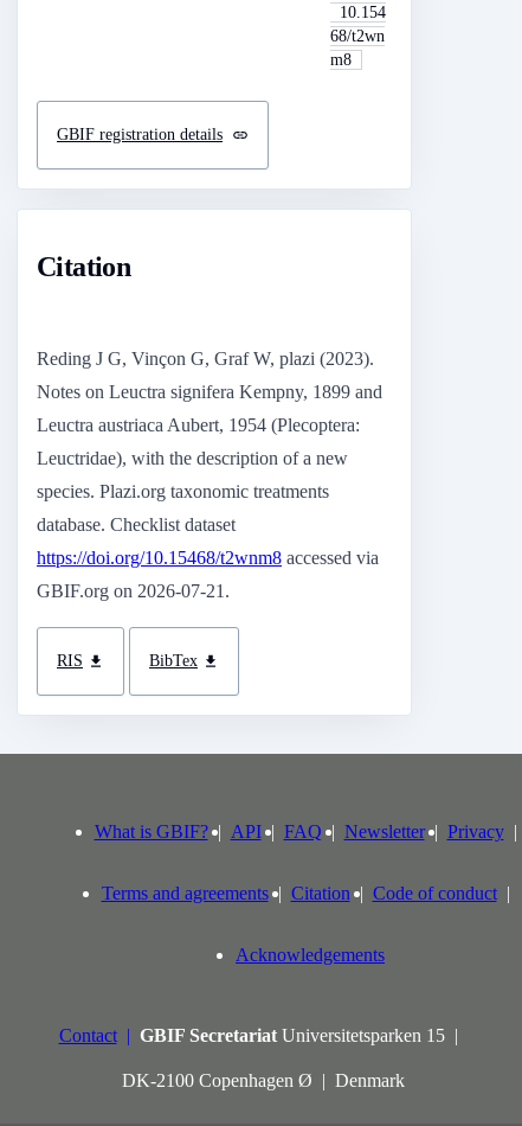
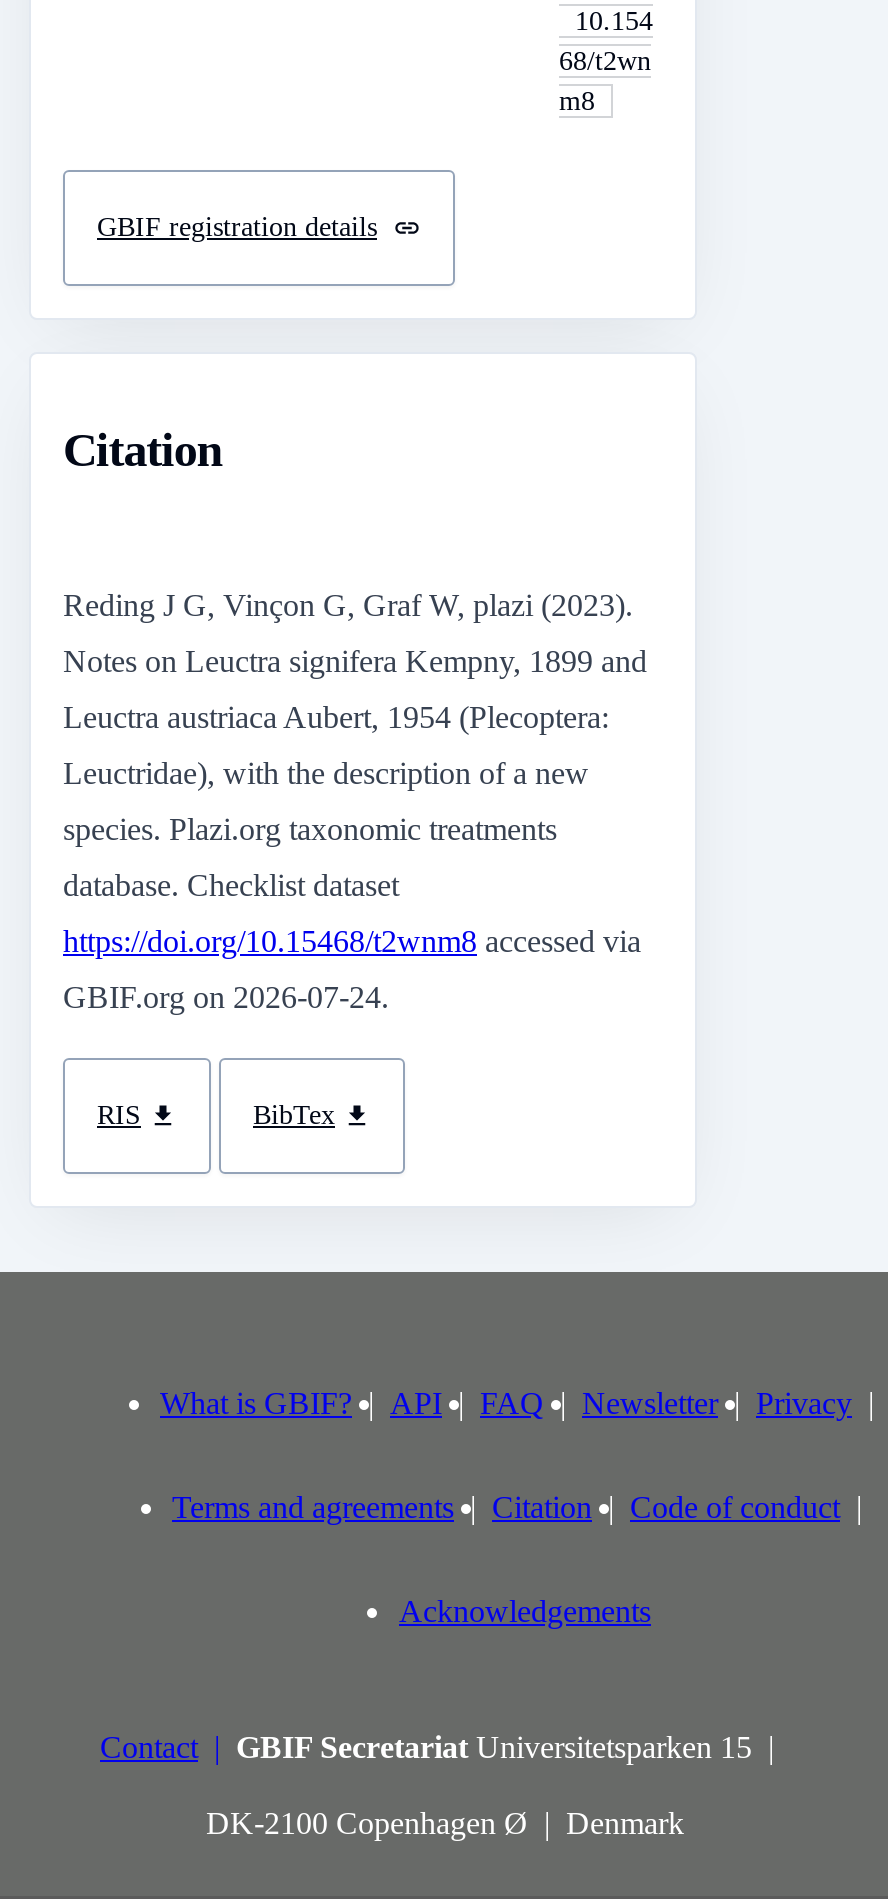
[37,581,230,601] GBIF.org on 2026-07-21. -> [63,980,389,1014] GBIF.org on 2026-07-24.

